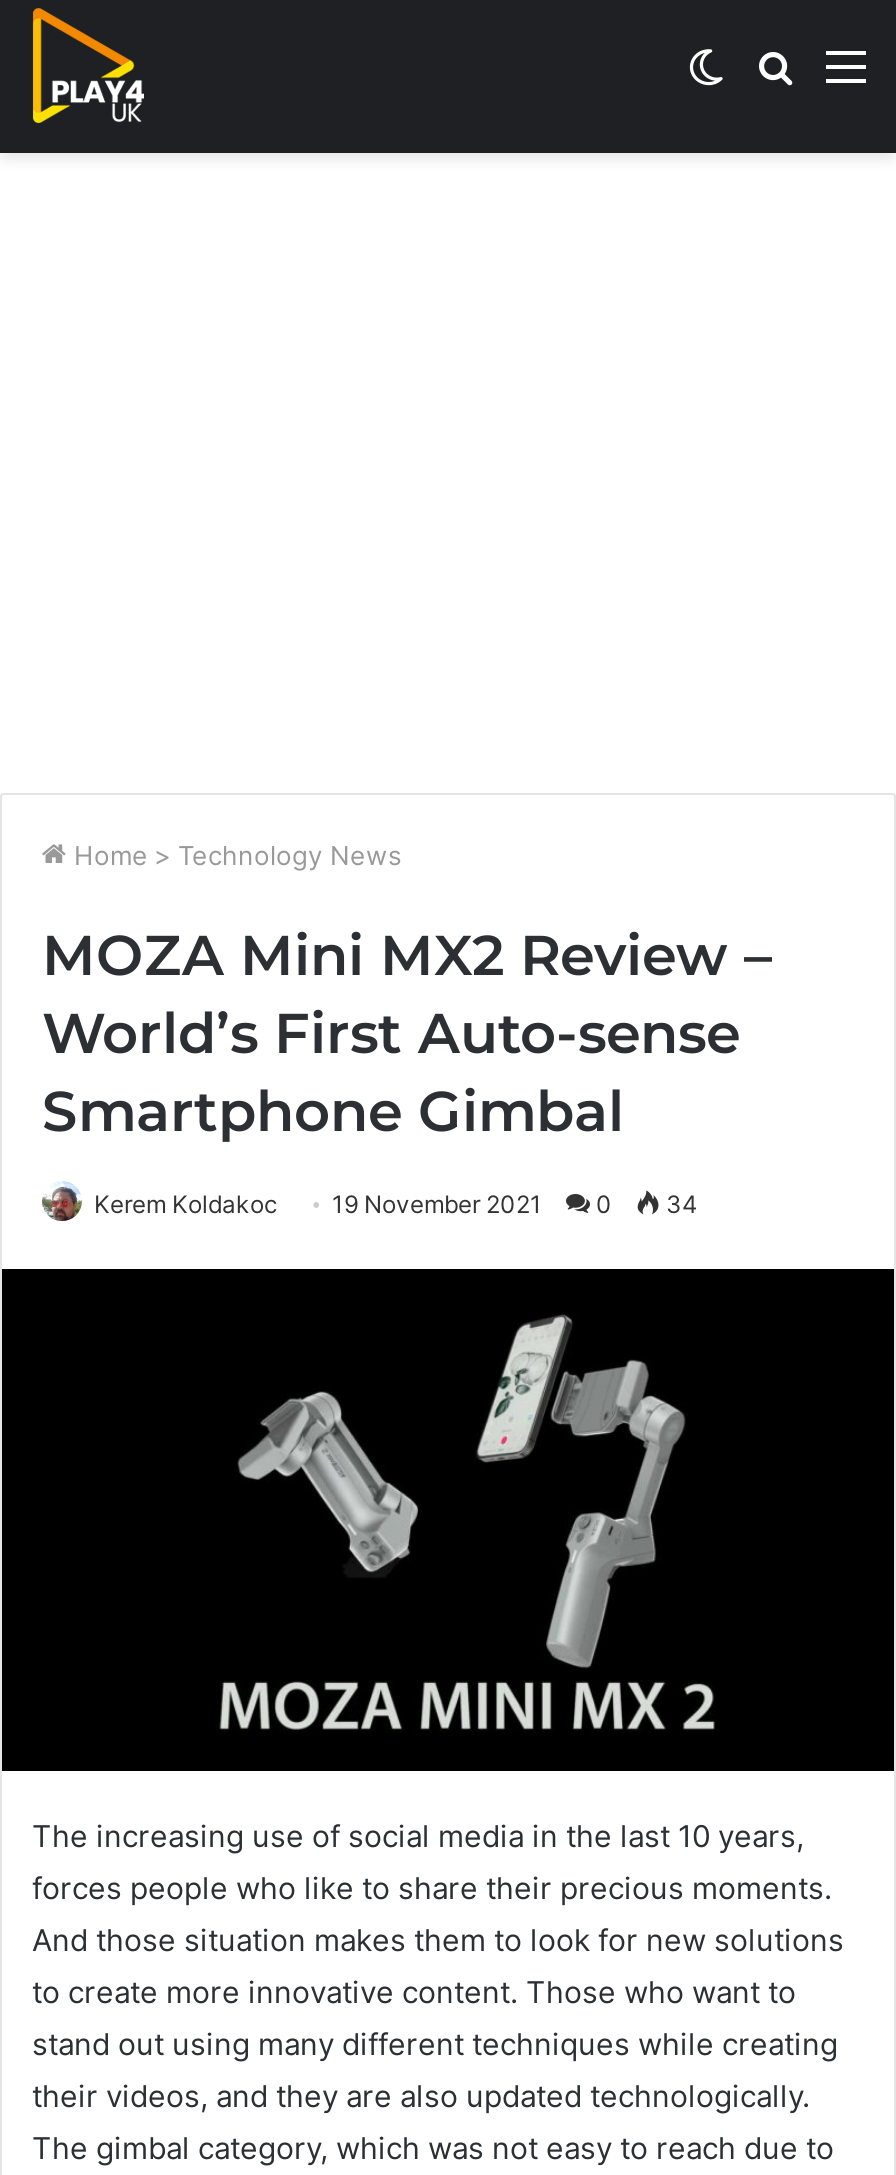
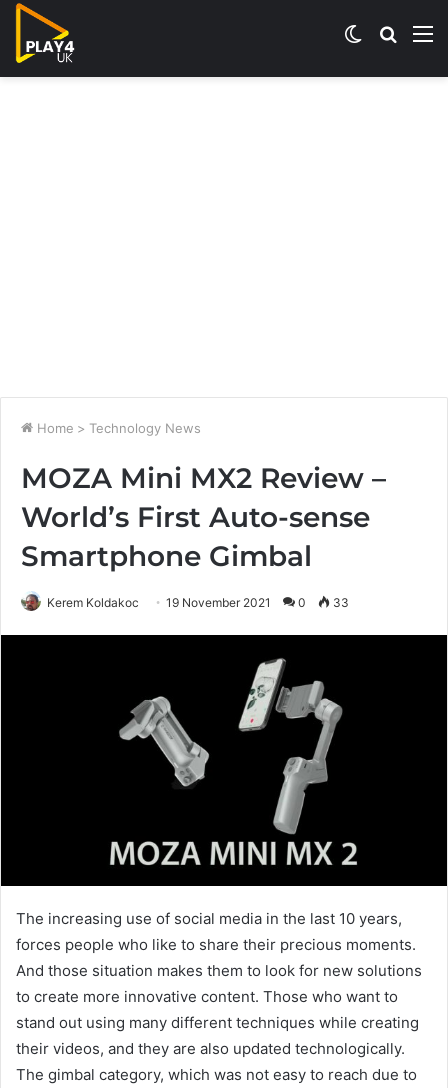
[94,1189,698,1219] Kerem Koldakoc 19 November 2021 0 34 -> [47,595,349,610] Kerem Koldakoc 19 November 2021 0 33

